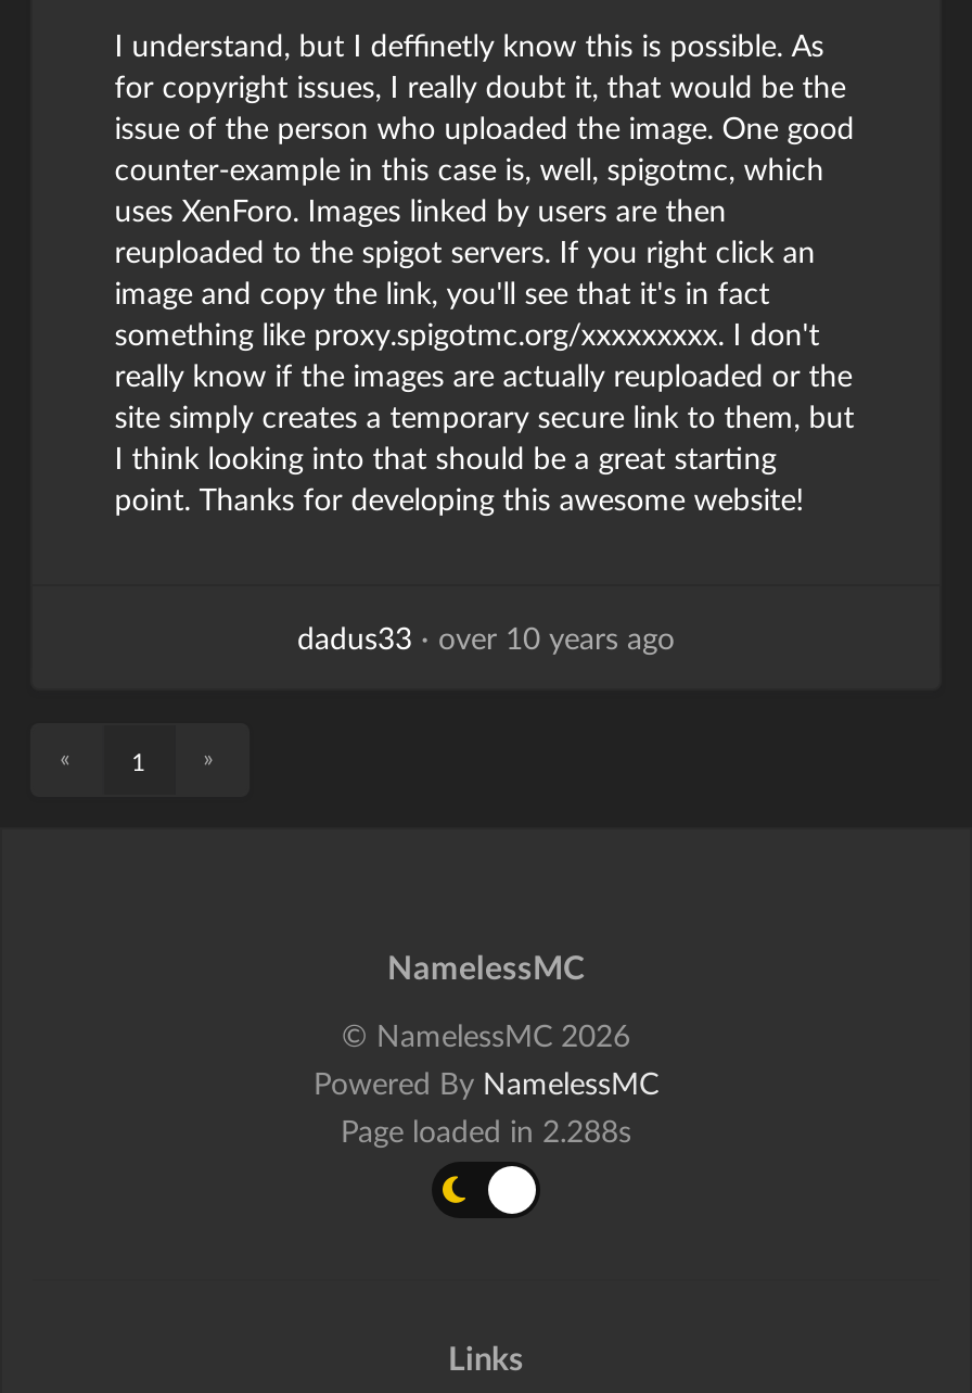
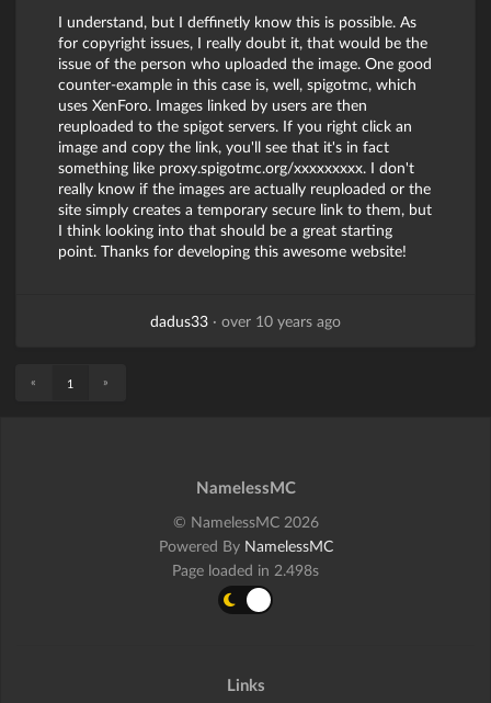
[341,1111,631,1148] Page loaded in 2.288s -> [172,560,319,579] Page loaded in 2.498s

